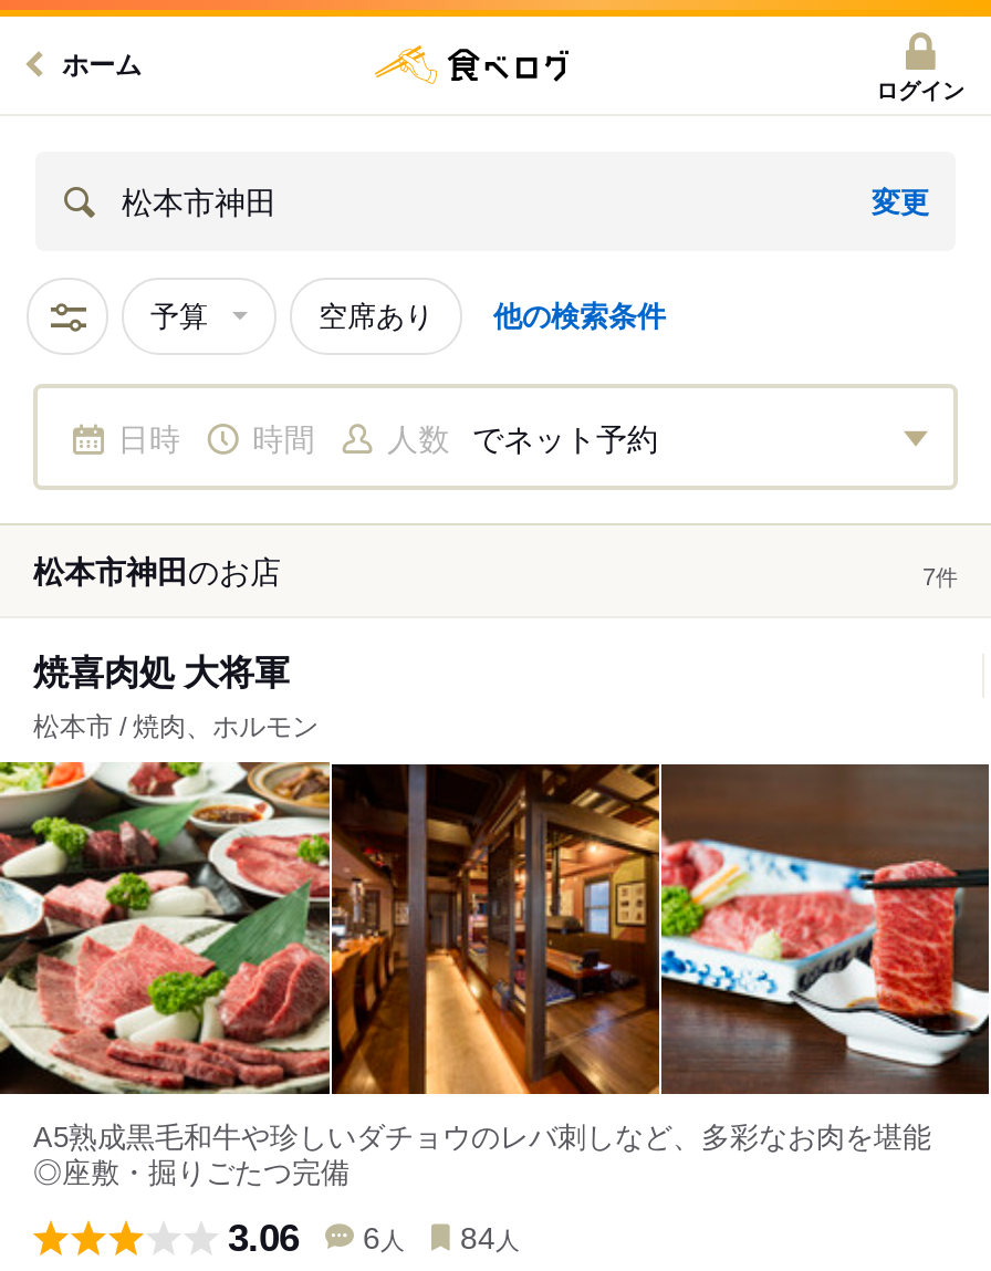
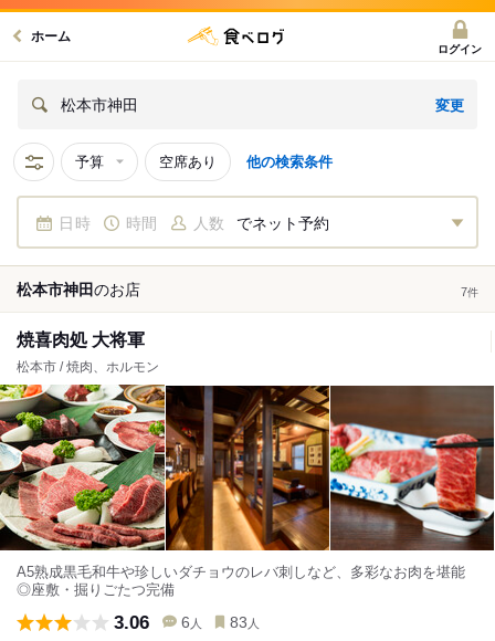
[228,1217,520,1261] 3.06 6人 84人 -> [114,612,260,634] 3.06 6人 83人

